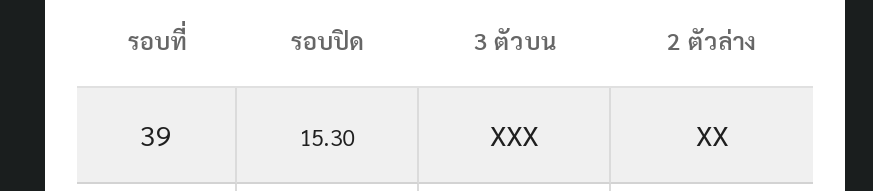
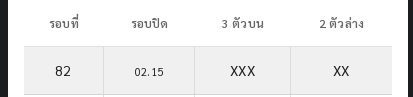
[140,116,172,152] 39 -> [55,61,72,79] 82
[299,122,355,152] 15.30 -> [135,64,163,79] 02.15

